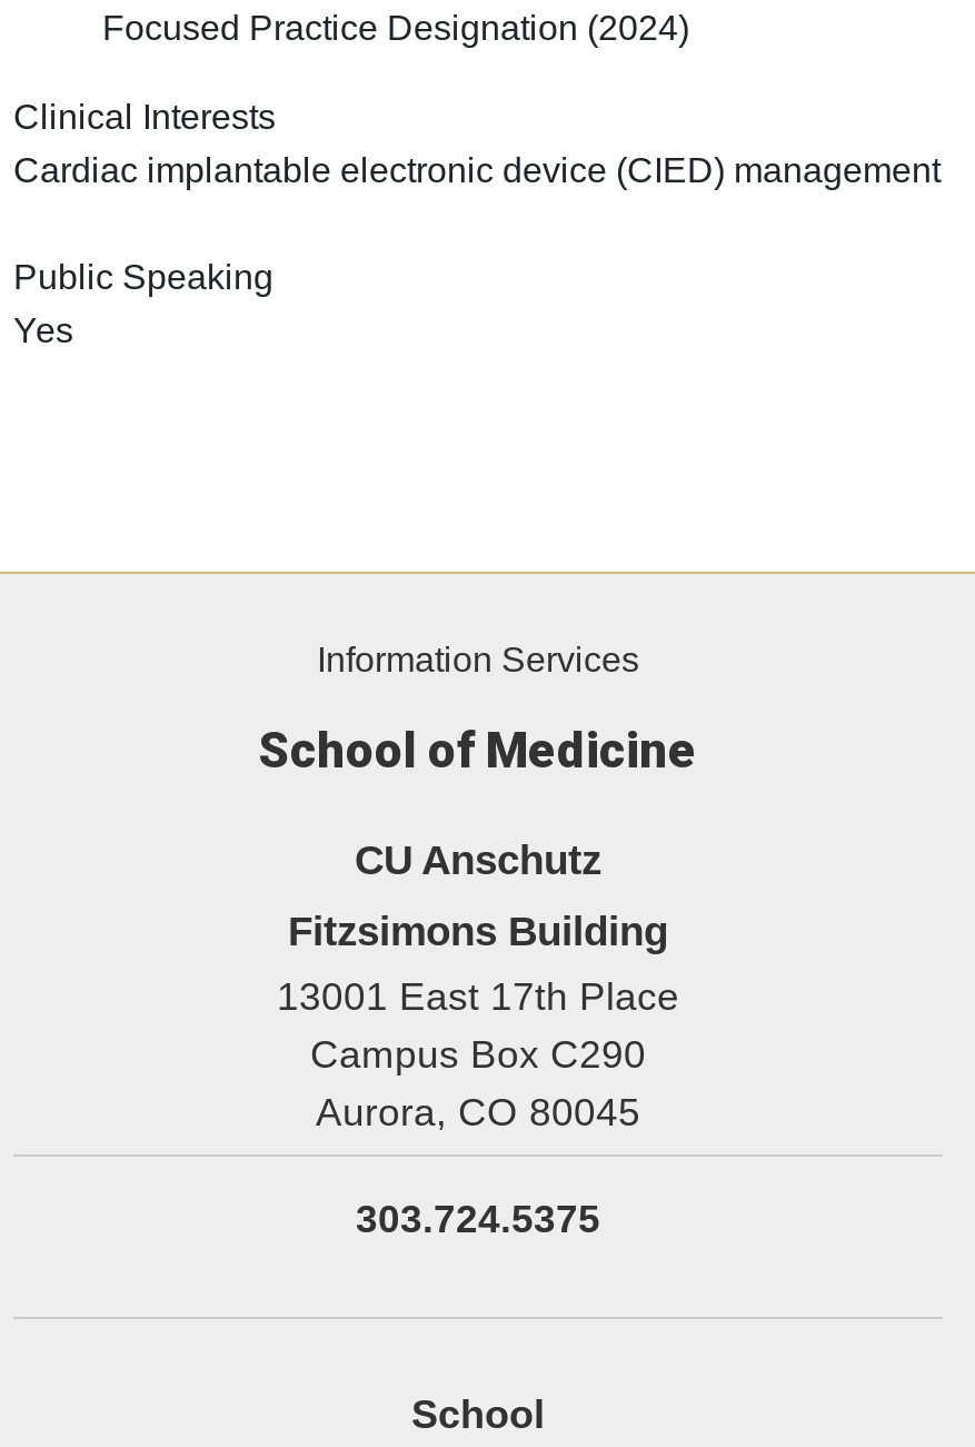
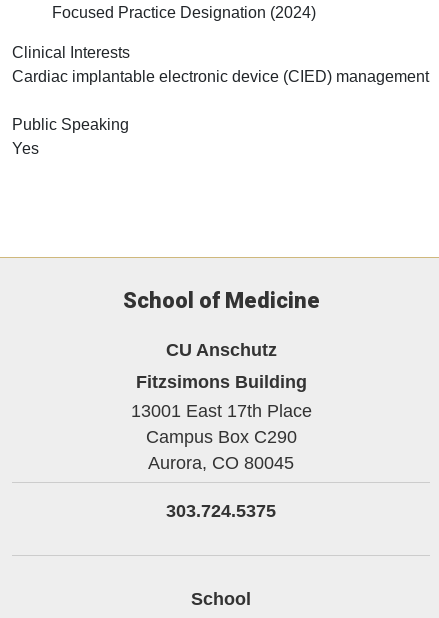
[317,641,639,679] Information Services -> none

